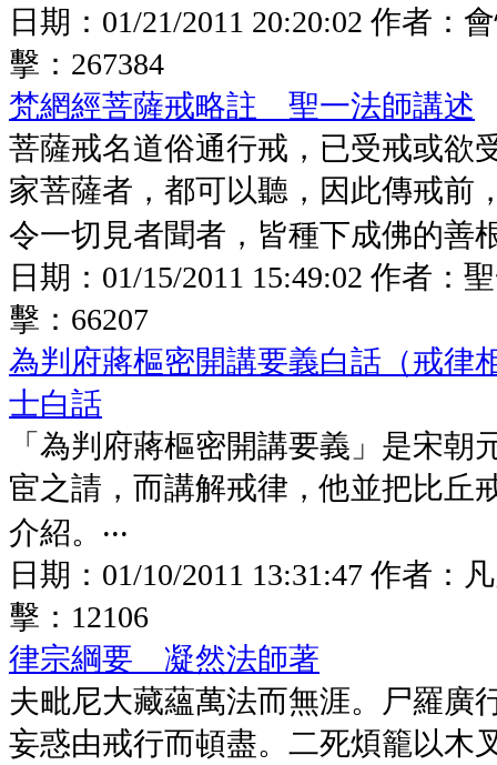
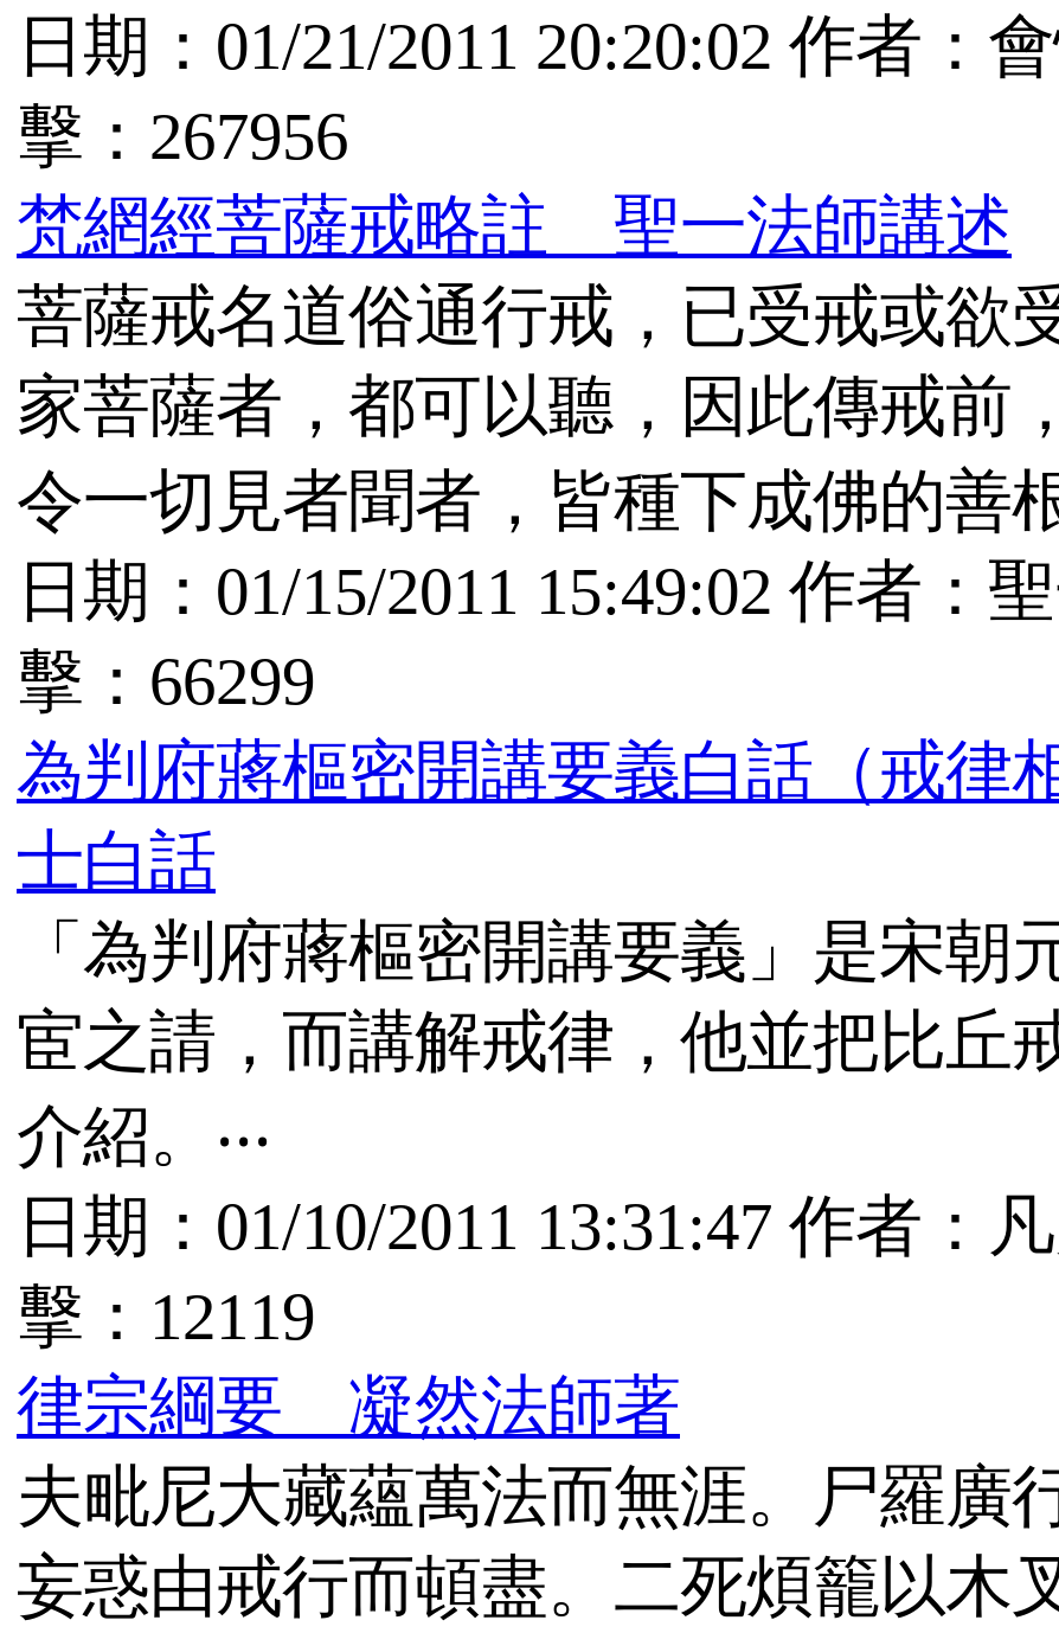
[9,47,164,81] 擊：267384 -> [17,100,348,173] 擊：267956
[9,302,149,336] 擊：66207 -> [17,645,315,718] 擊：66299
[9,600,149,634] 擊：12106 -> [17,1280,315,1353] 擊：12119

